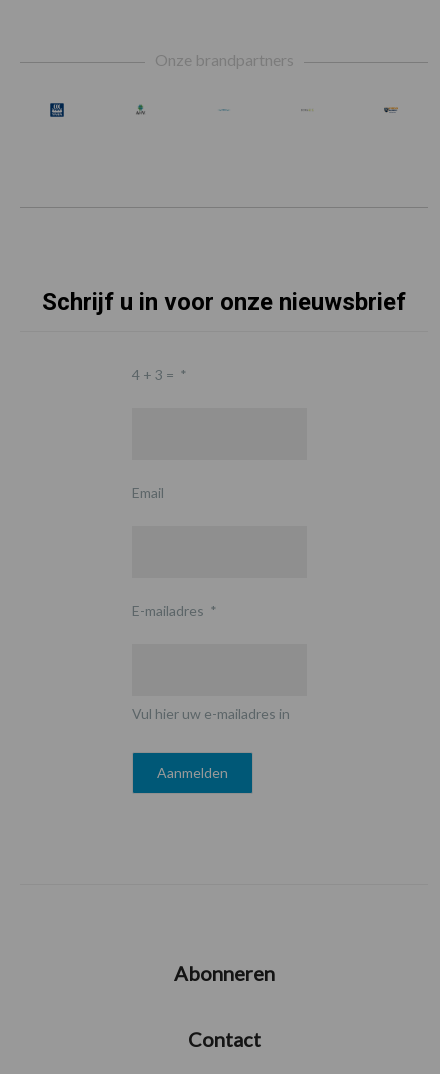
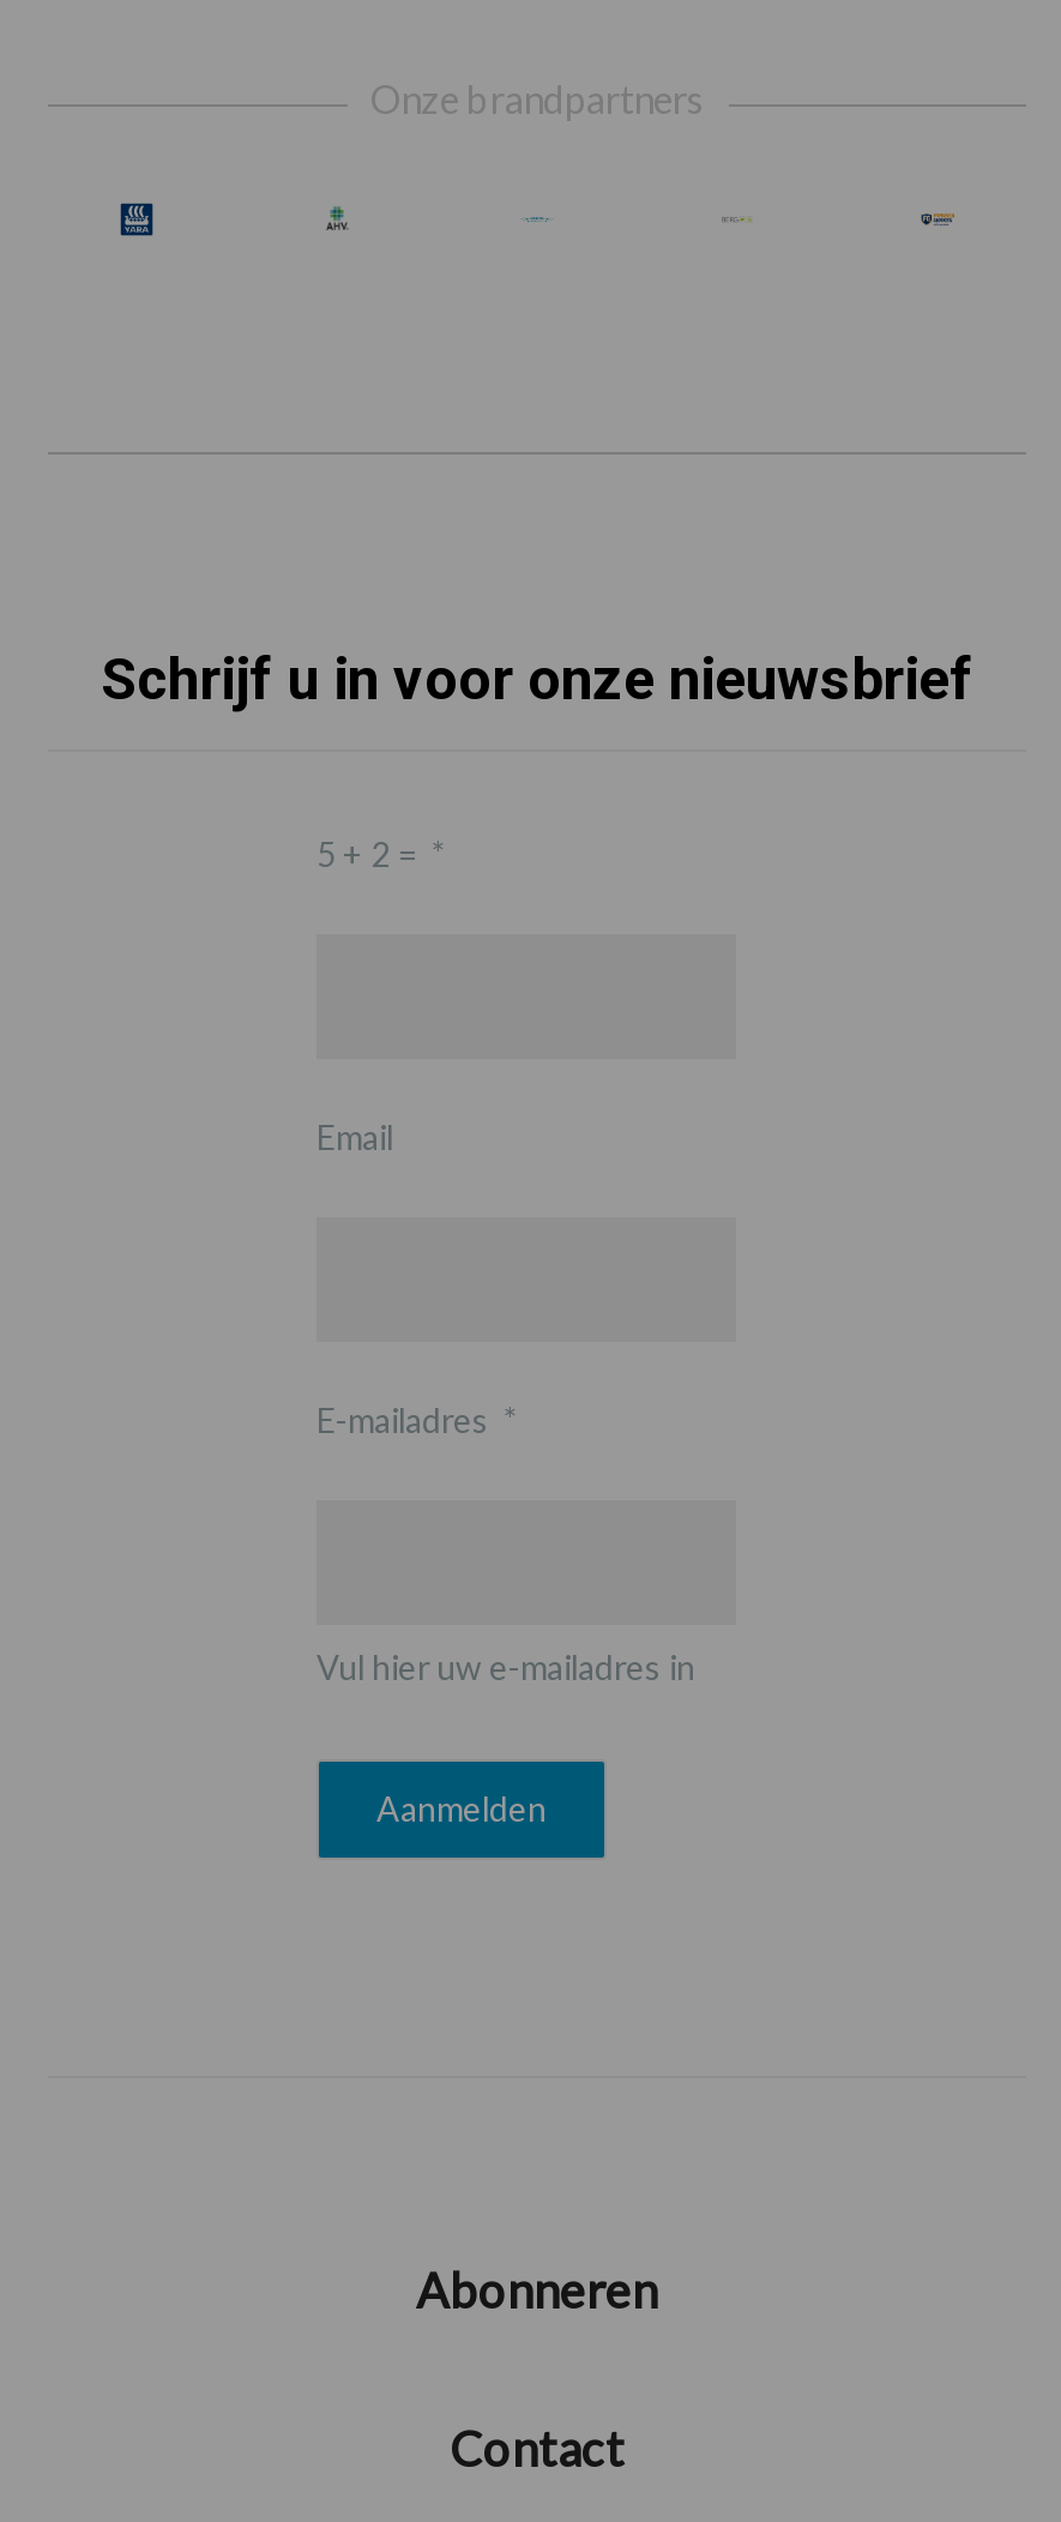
[132,366,187,383] 4 + 3 = * -> [317,833,448,874] 5 + 2 = *

